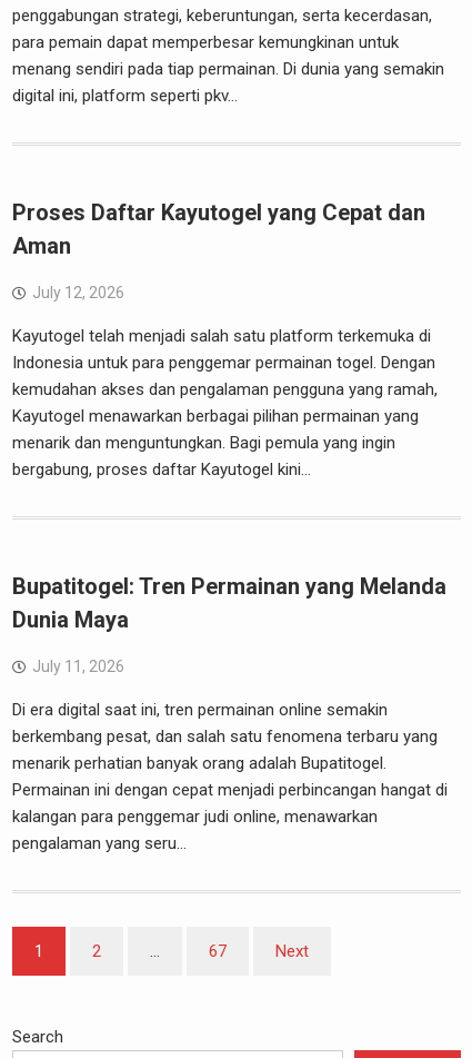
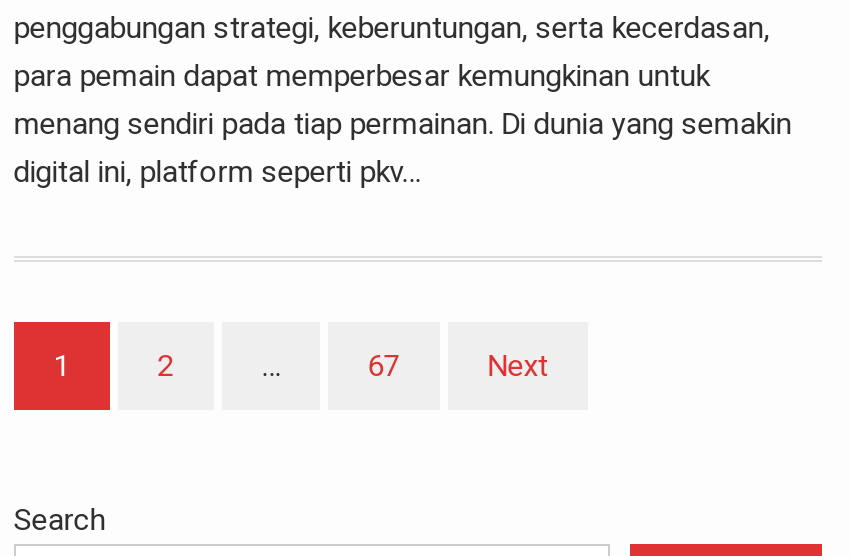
[12,199,437,479] Proses Daftar Kayutogel yang Cepat dan | Aman | July 12, 2026 | Kayutogel telah menjadi salah satu platform terkemuka di | Indonesia untuk para penggemar permainan togel. Dengan | kemudahan akses dan pengalaman pengguna yang ramah, | Kayutogel menawarkan berbagai pilihan permainan yang | menarik dan menguntungkan. Bagi pemula yang ingin | bergabung, proses daftar Kayutogel kini… -> none
[12,573,447,853] Bupatitogel: Tren Permainan yang Melanda | Dunia Maya | July 11, 2026 | Di era digital saat ini, tren permainan online semakin | berkembang pesat, dan salah satu fenomena terbaru yang | menarik perhatian banyak orang adalah Bupatitogel. | Permainan ini dengan cepat menjadi perbincangan hangat di | kalangan para penggemar judi online, menawarkan | pengalaman yang seru… -> none

